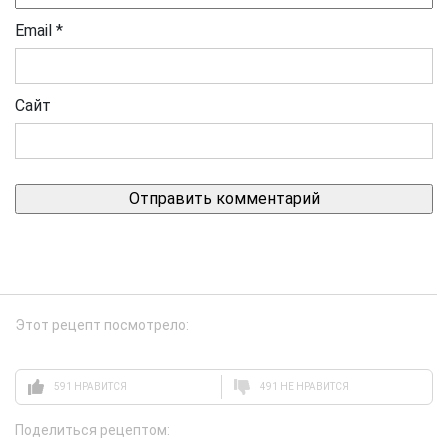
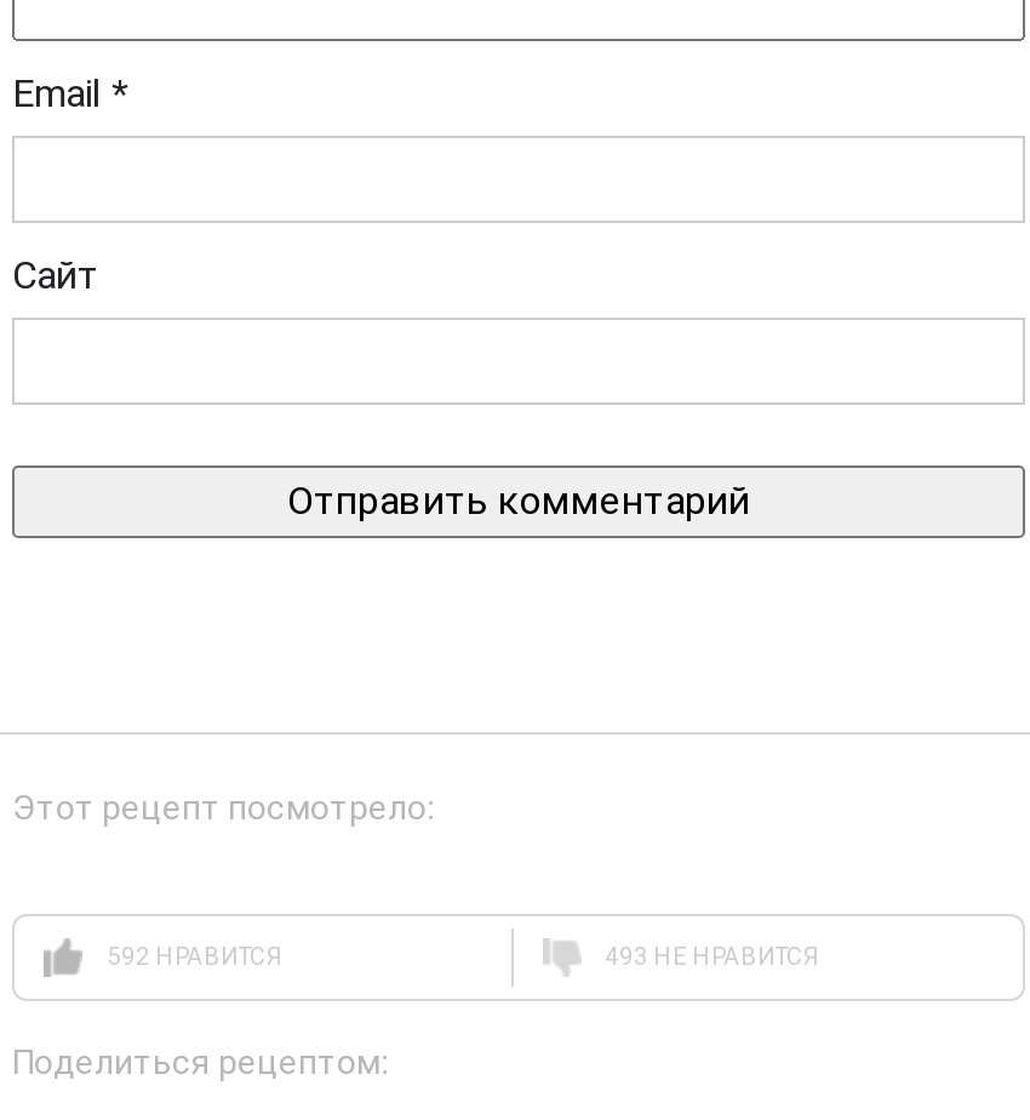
[54,381,127,392] 591 НРАВИТСЯ -> [107,943,284,970] 592 НРАВИТСЯ
[259,381,348,392] 491 НЕ НРАВИТСЯ -> [605,943,820,970] 493 НЕ НРАВИТСЯ

